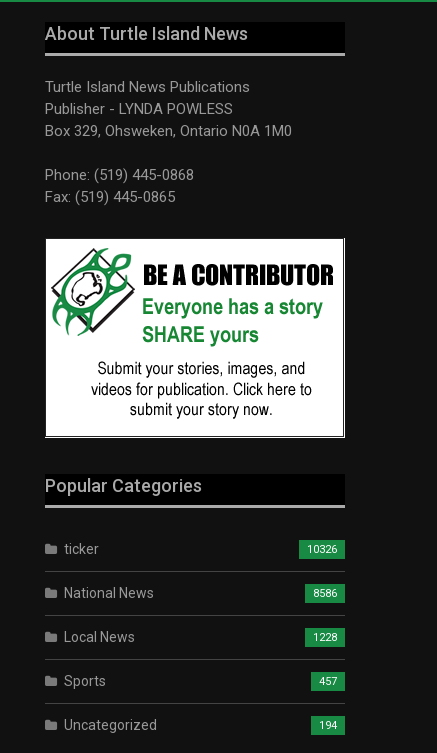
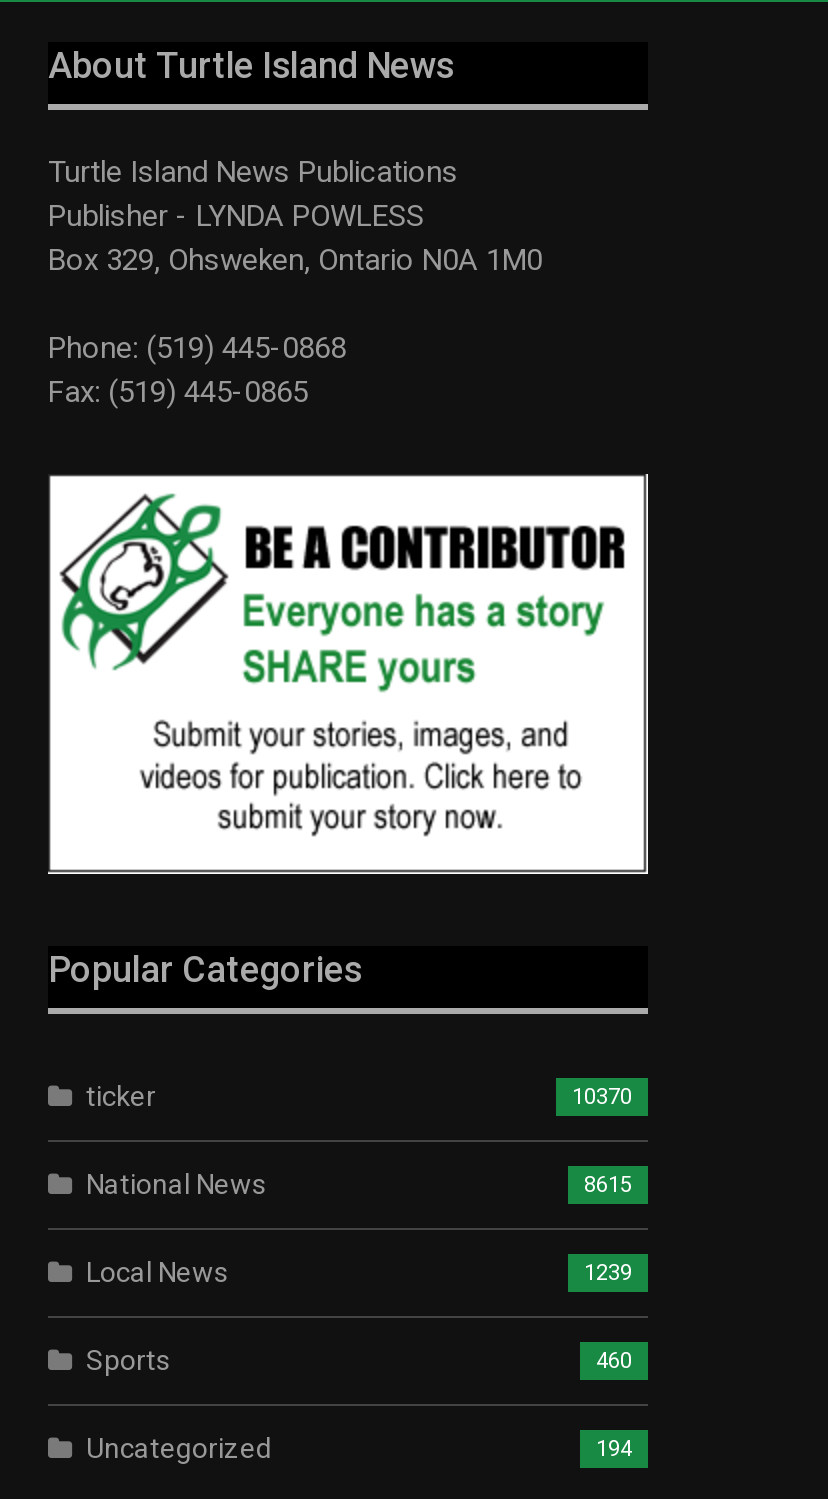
[307,543,337,556] 10326 -> [572,1084,632,1110] 10370
[313,587,337,600] 8586 -> [584,1172,632,1198] 8615
[313,631,337,644] 1228 -> [584,1260,632,1286] 1239
[319,675,337,688] 457 -> [596,1348,632,1374] 460

